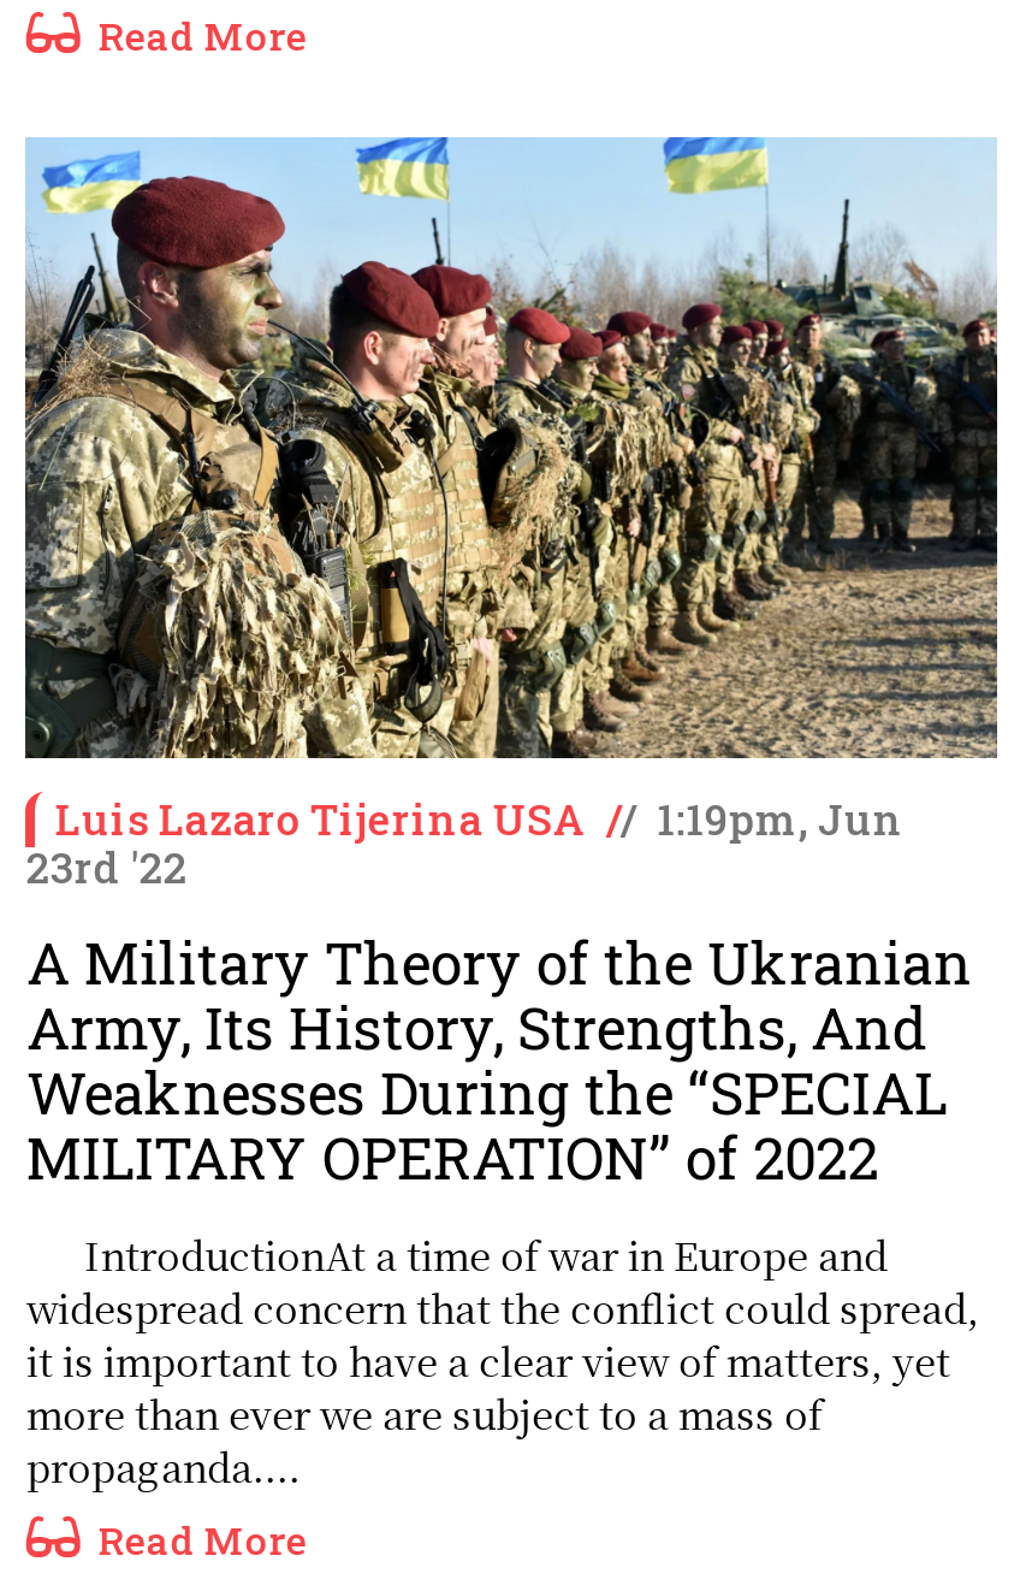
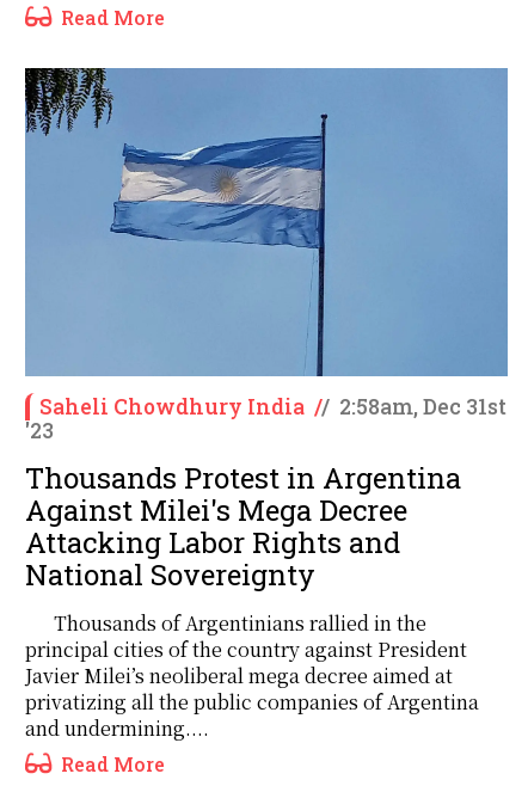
[23,137,1000,1494] [image] | Luis Lazaro Tijerina USA / / 1:19pm, Jun | 23rd '22 | A Military Theory of the Ukranian | Army, Its History, Strengths, And | Weaknesses During the ‘‘SPECIAL | MILITARY OPERATION’’ of 2022 | IntroductionAt a time of war in Europe and | widespread concern that the conflict could spread, | it is important to have a clear view of matters, yet | more than ever we are subject to a mass of | propaganda.... -> [24,67,509,741] [image] | Saheli Chowdhury India / / 2:58am, Dec 31st | '23 | Thousands Protest in Argentina | Against Milei's Mega Decree | Attacking Labor Rights and | National Sovereignty | Thousands of Argentinians rallied in the | principal cities of the country against President | Javier Milei’s neoliberal mega decree aimed at | privatizing all the public companies of Argentina | and undermining....

